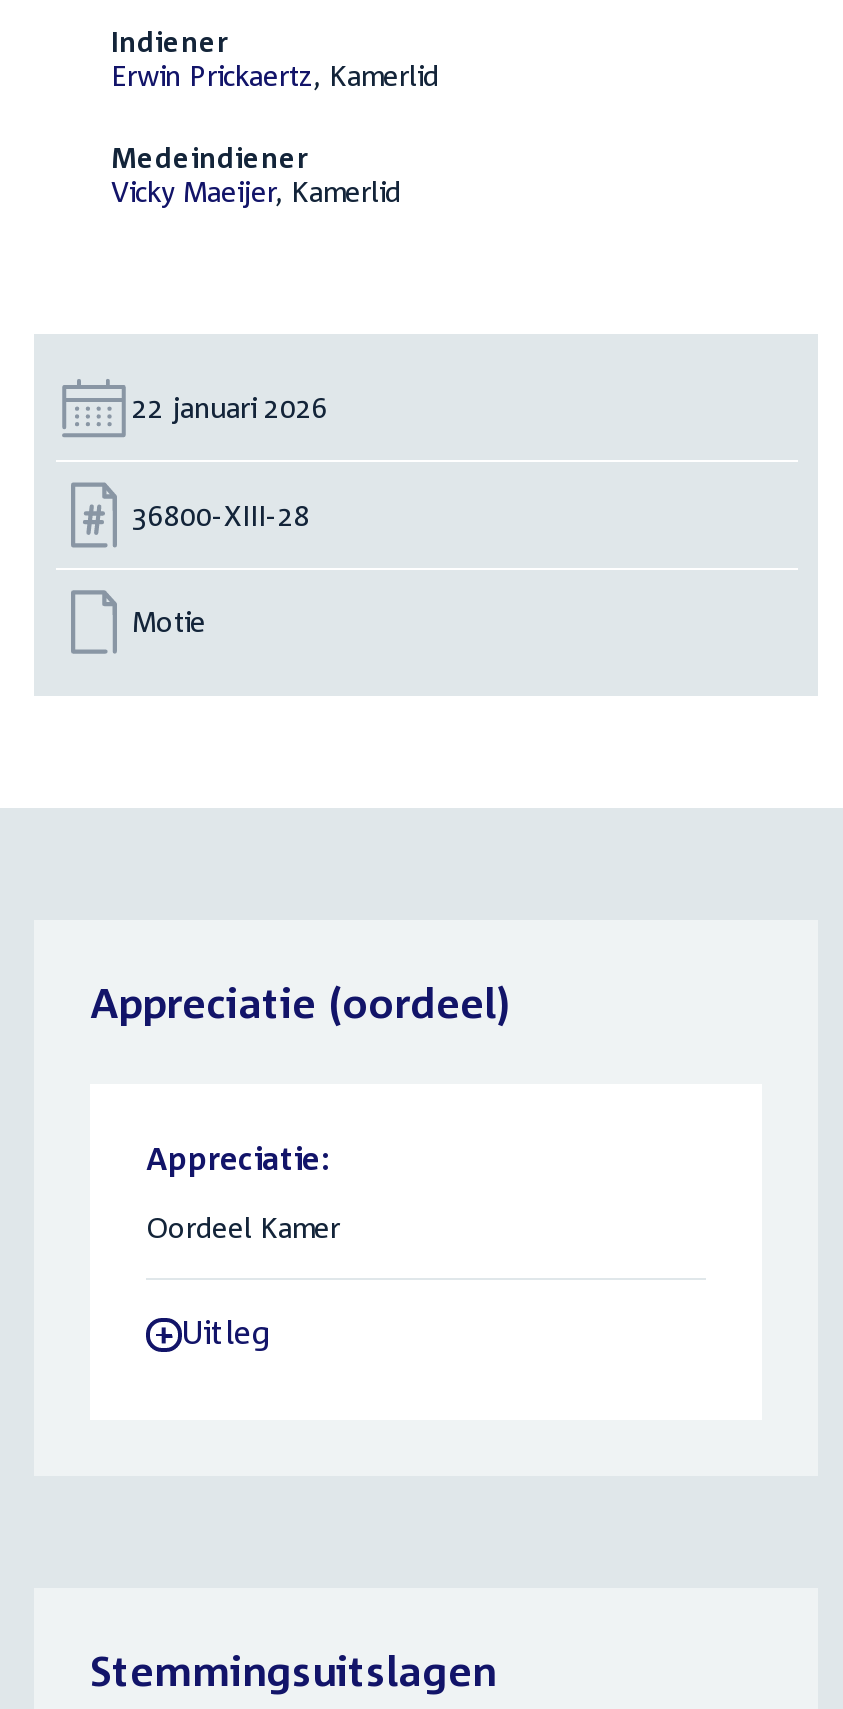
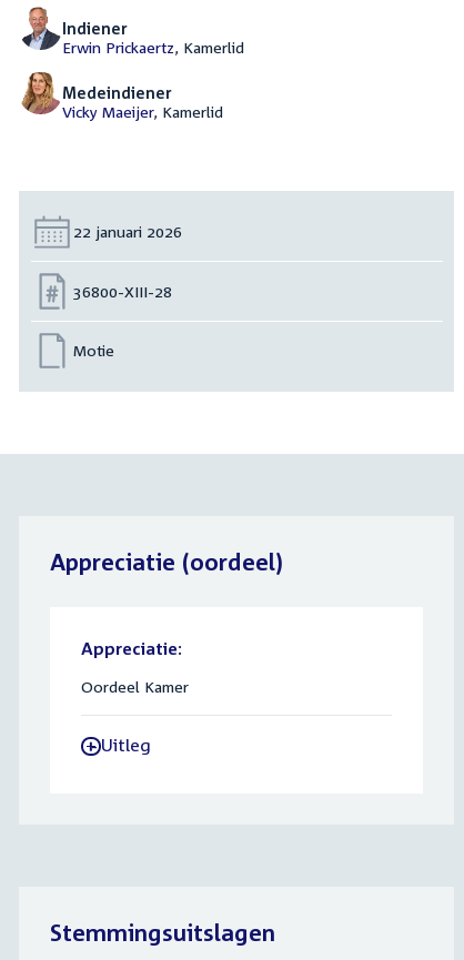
none -> [21,6,58,51] [image]
none -> [20,71,58,115] [image]

